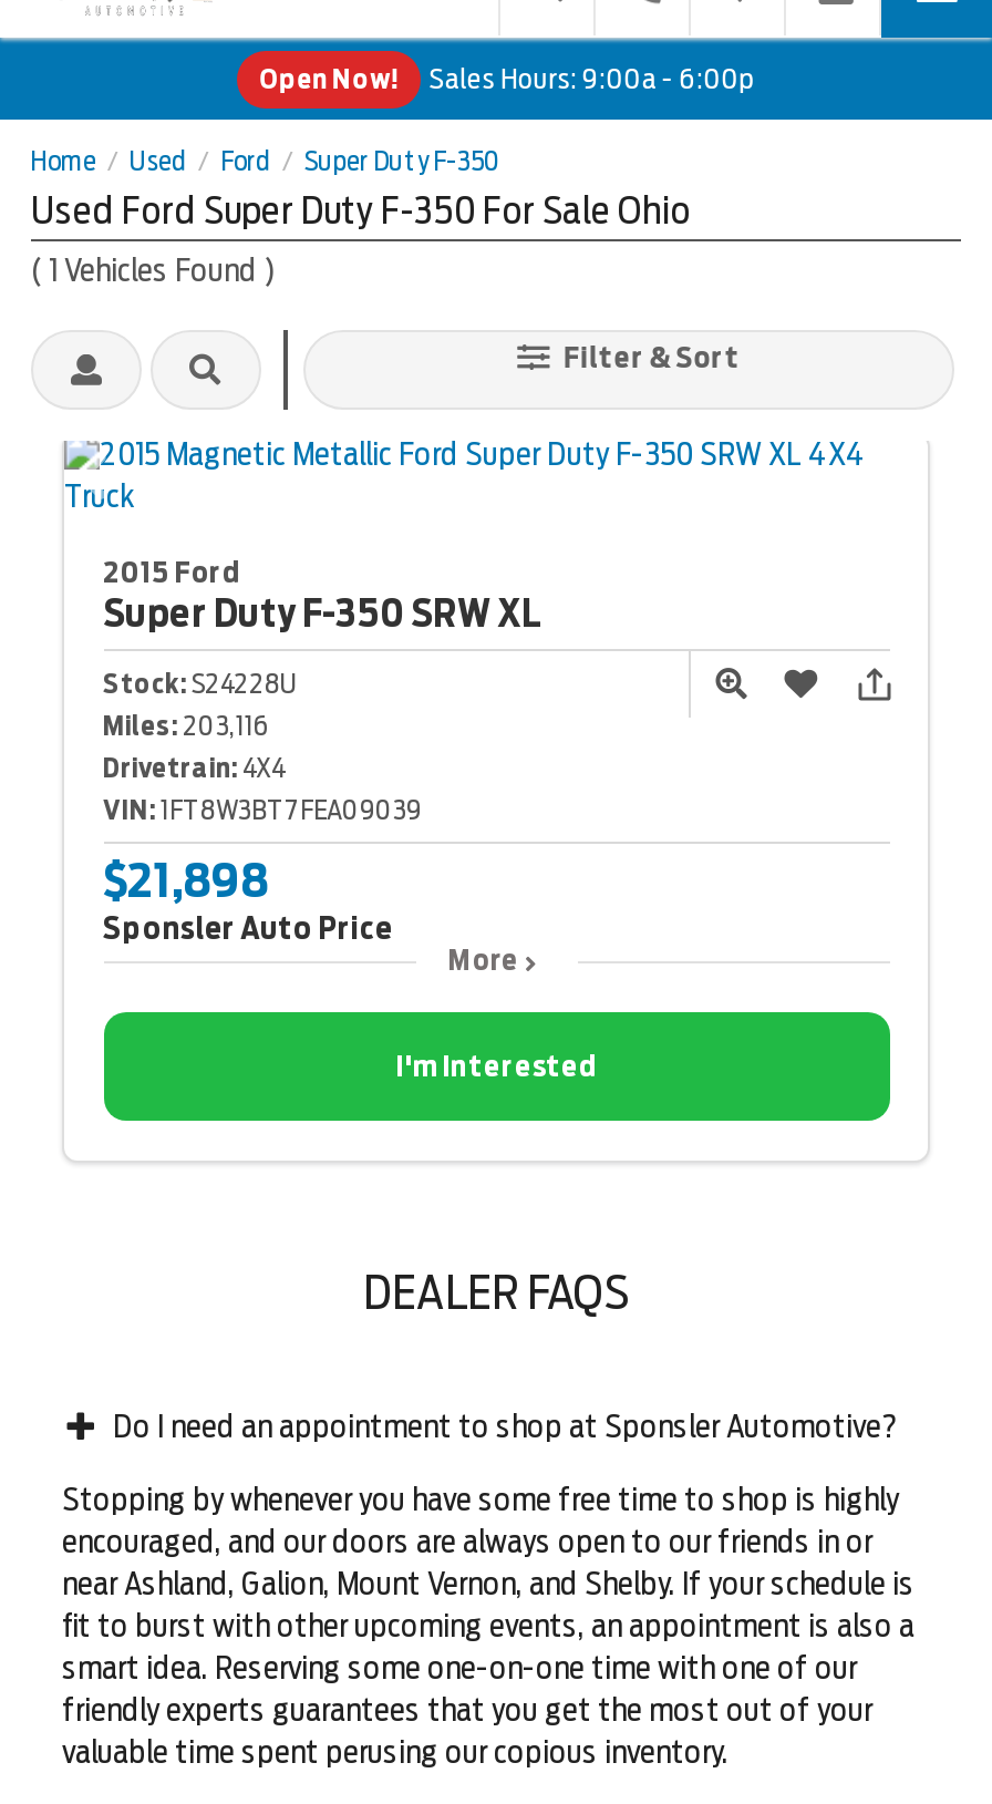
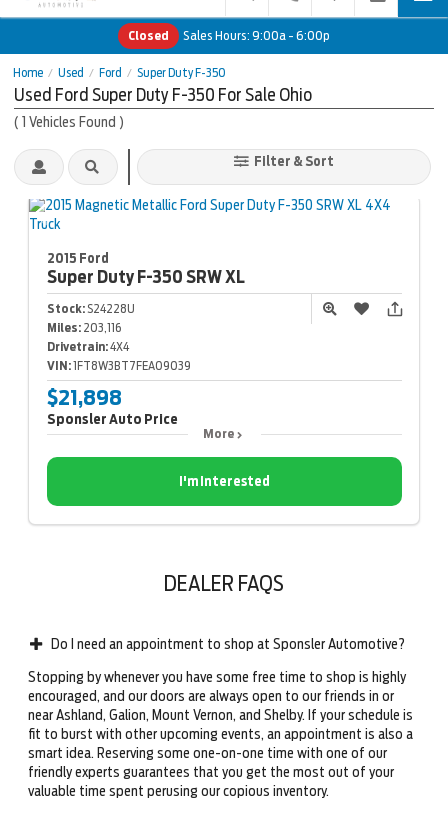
[259,61,399,94] Open Now! -> [128,28,169,43] Closed

